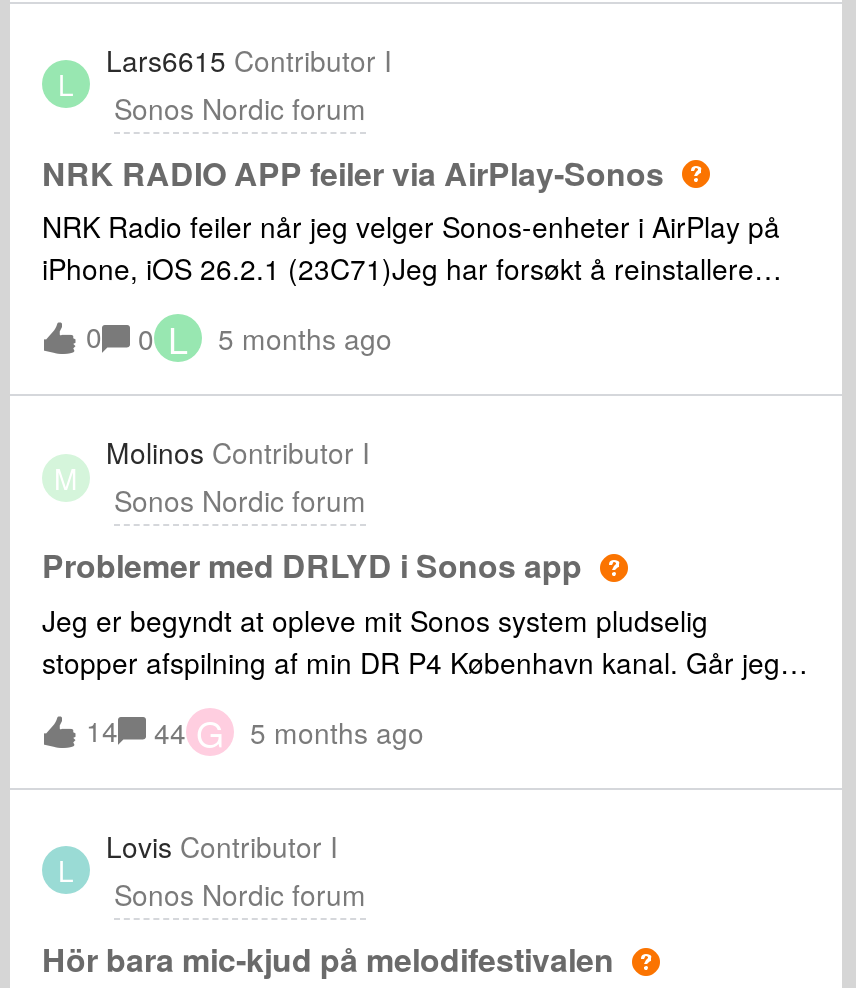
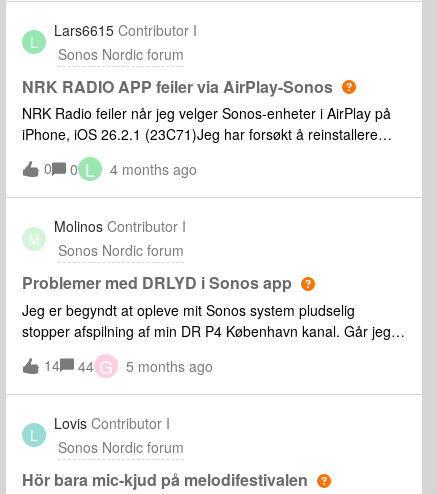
[218,318,392,358] 5 months ago -> [110,159,197,179] 4 months ago

